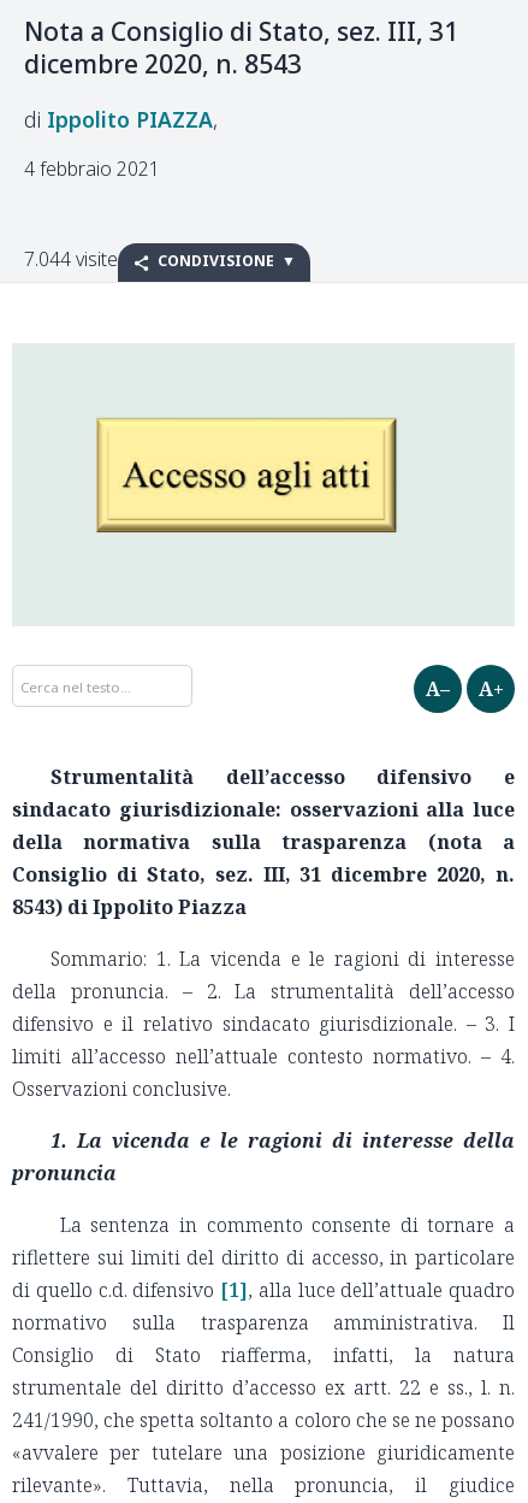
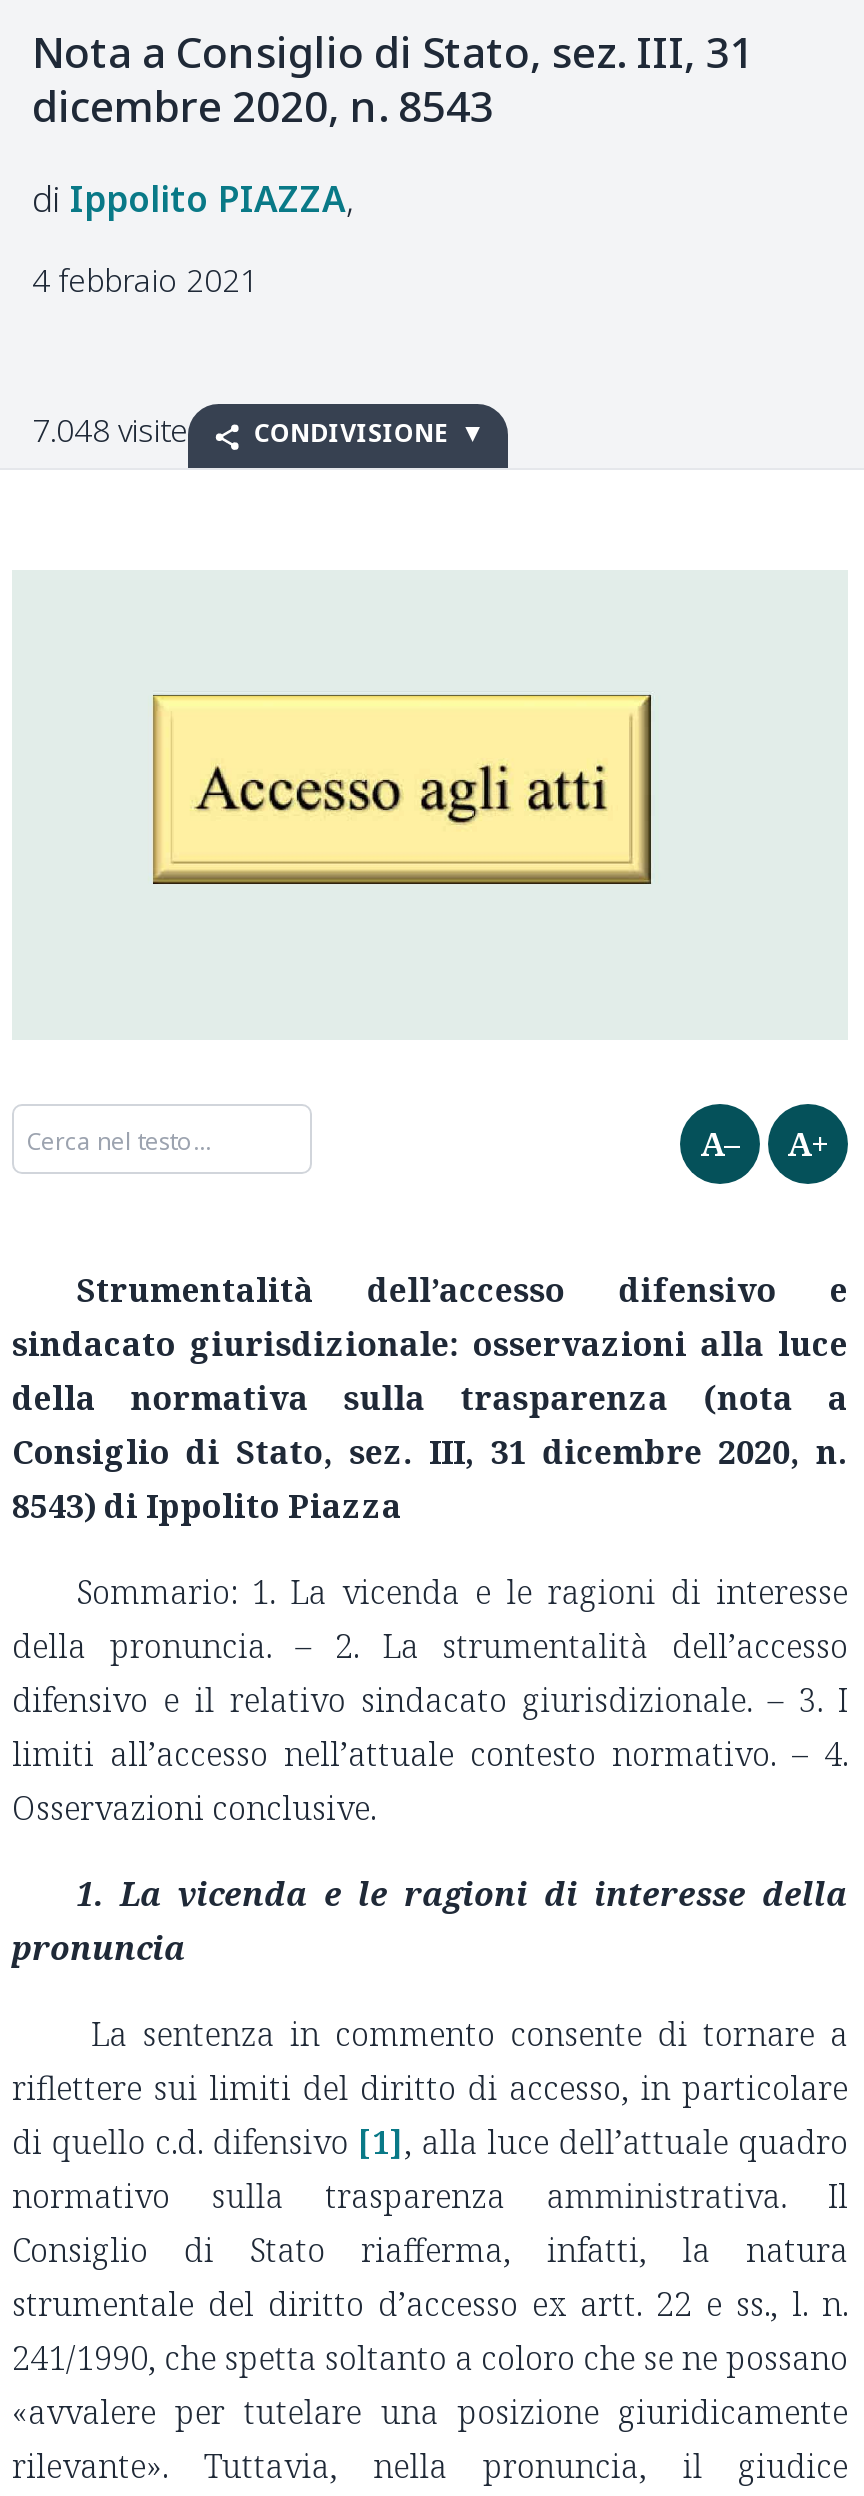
[24,246,274,273] 7.044 visite CONDIVISIONE -> [32,409,448,453] 7.048 visite CONDIVISIONE

